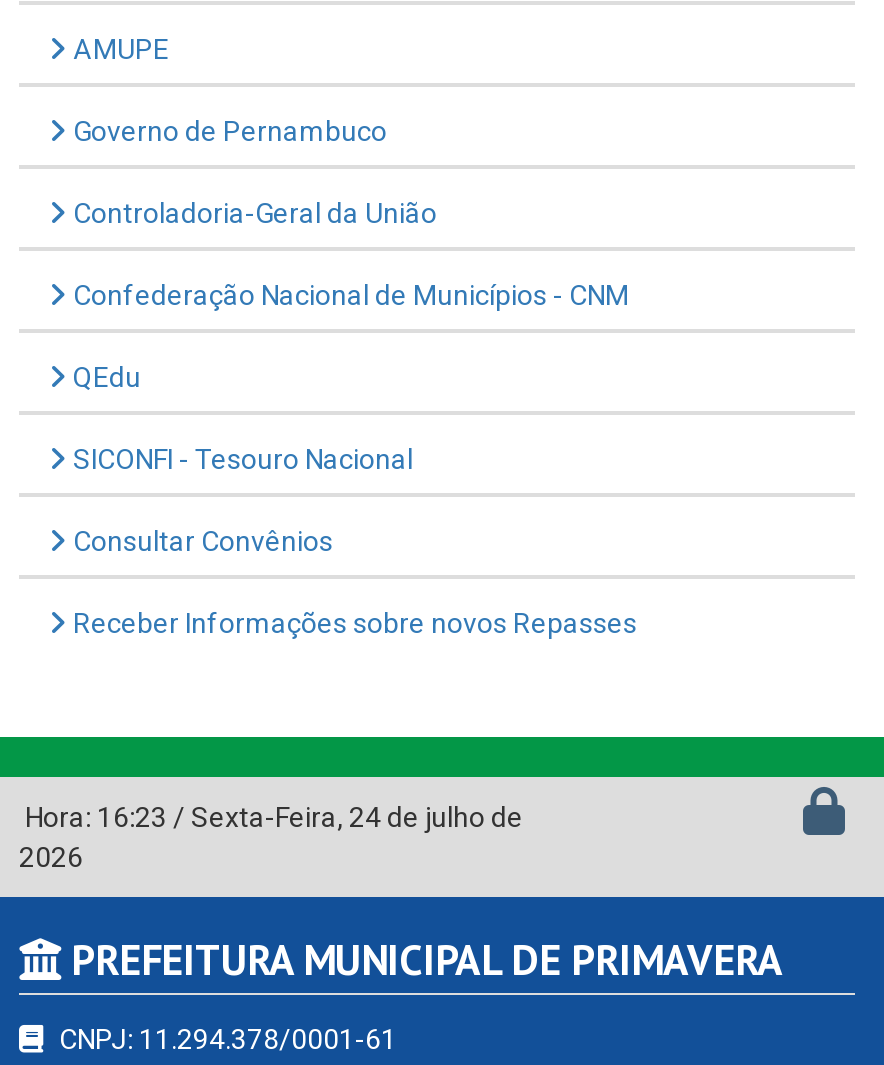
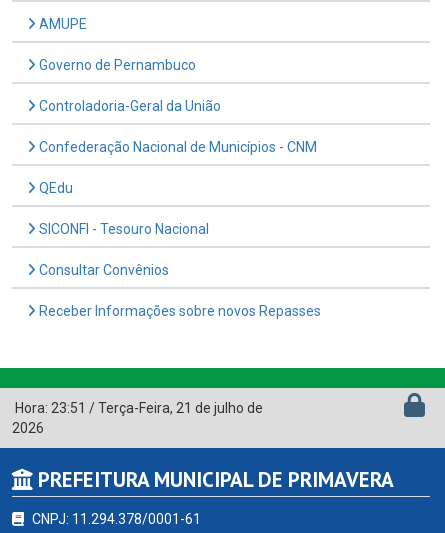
[19,800,523,832] Hora: 16:23 / Sexta-Feira, 24 de julho de -> [12,400,263,416] Hora: 23:51 / Terça-Feira, 21 de julho de

